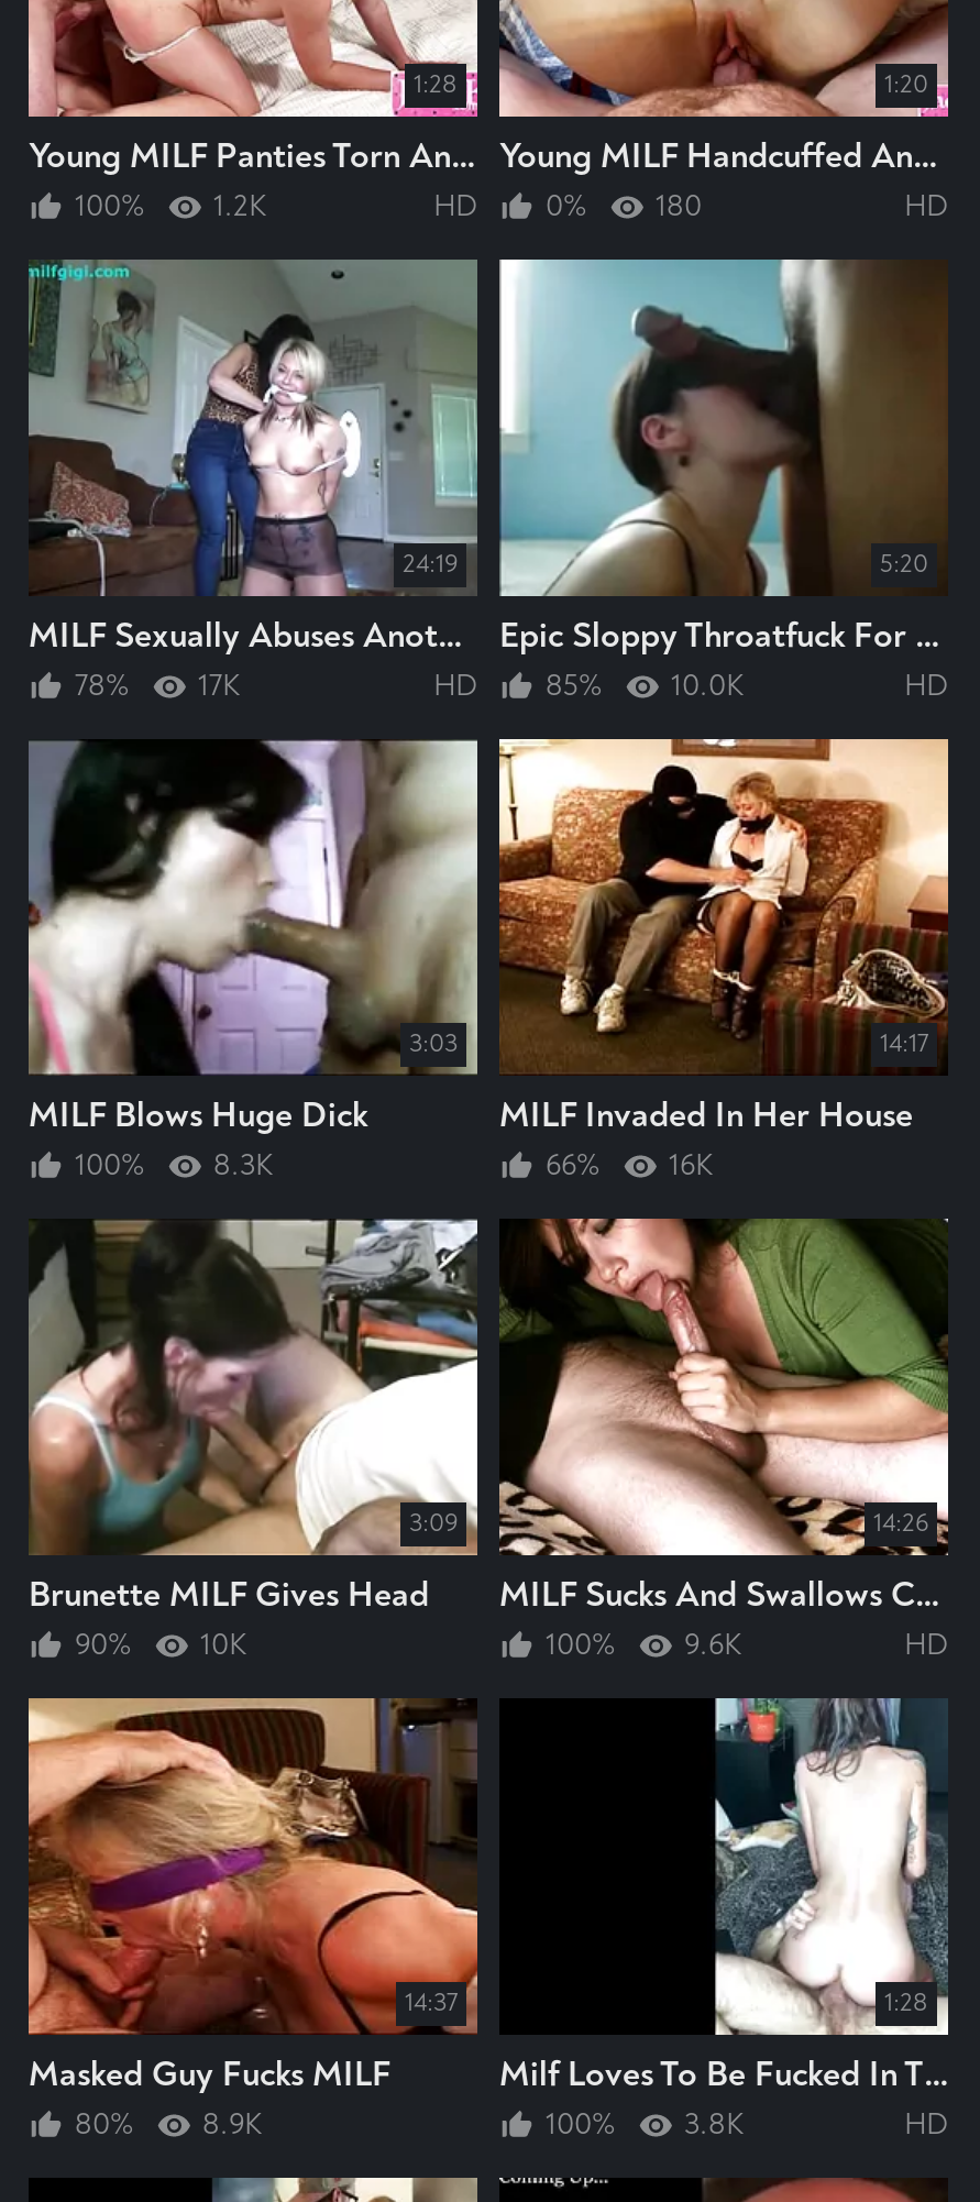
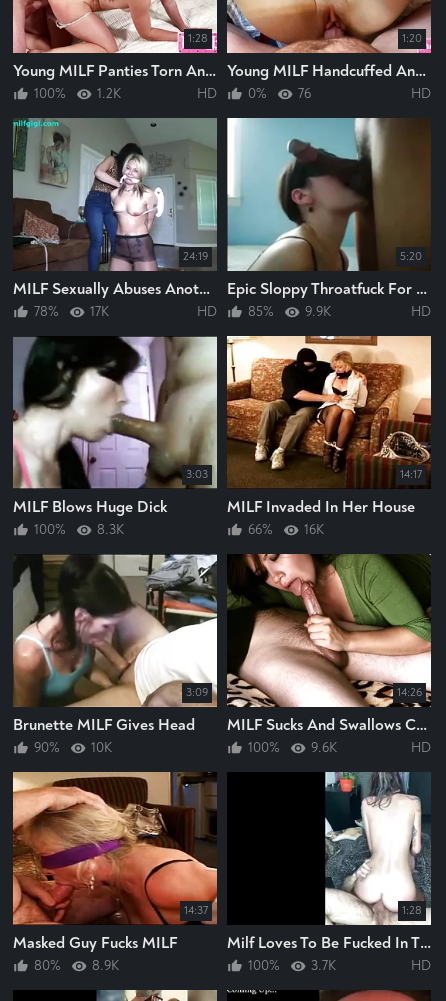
[433,187,702,224] HD 0% 180 -> [197,85,311,102] HD 0% 76
[433,667,744,704] HD 85% 10.0K -> [197,303,331,320] HD 85% 9.9K
[546,2105,744,2143] 100% 3.8K -> [248,957,336,974] 100% 3.7K

